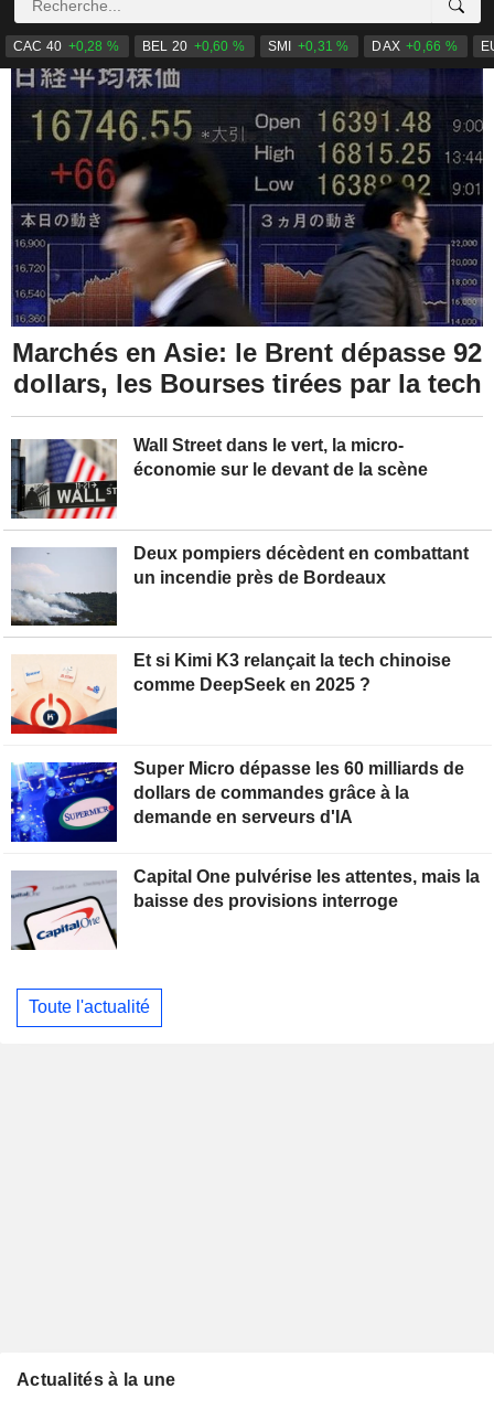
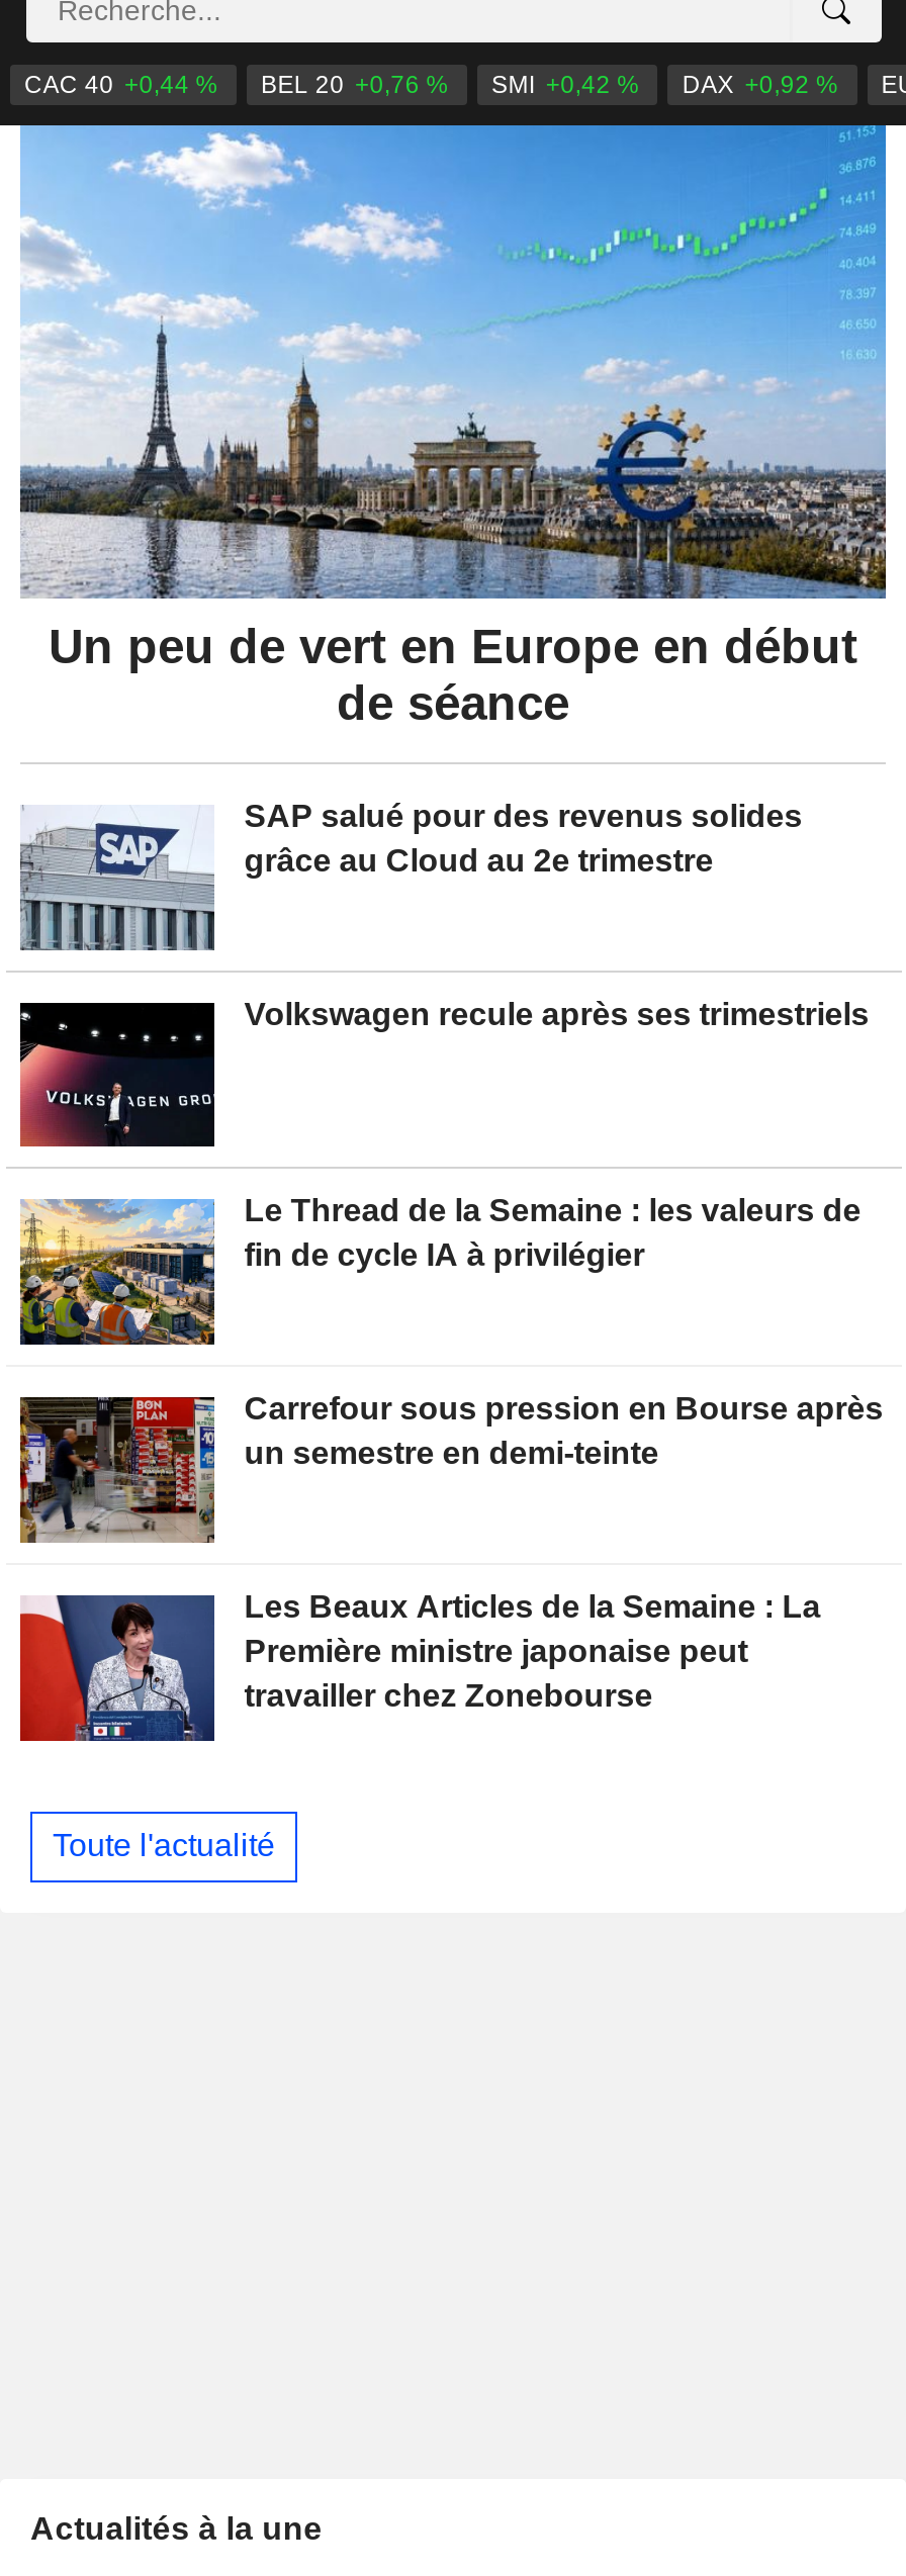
[13,39,119,54] CAC 40 +0,28 % -> [24,71,218,99] CAC 40 +0,44 %
[142,39,245,54] BEL 20 +0,60 % -> [261,71,449,99] BEL 20 +0,76 %
[268,39,349,54] SMI +0,31 % -> [491,71,640,99] SMI +0,42 %
[372,39,457,54] DAX +0,66 % -> [682,71,839,99] DAX +0,92 %
[10,68,484,398] [image] | Marchés en Asie: le Brent dépasse 92 | dollars, les Bourses tirées par la tech -> [20,123,888,729] [image] | Un peu de vert en Europe en début | de séance
[10,435,428,520] [image] | Wall Street dans le vert, la micro- | économie sur le devant de la scène -> [20,798,802,952] [image] | SAP salué pour des revenus solides | grâce au Cloud au 2e trimestre
[10,543,468,627] [image] | Deux pompiers décèdent en combattant | un incendie près de Bordeaux -> [18,996,869,1148] [image] | Volkswagen recule après ses trimestriels
[10,651,451,735] [image] | Et si Kimi K3 relançait la tech chinoise | comme DeepSeek en 2025 ? -> [18,1194,861,1347] [image] | Le Thread de la Semaine : les valeurs de | fin de cycle IA à privilégier
[10,759,464,843] [image] | Super Micro dépasse les 60 milliards de | dollars de commandes grâce à la | demande en serveurs d'IA -> [18,1392,883,1545] [image] | Carrefour sous pression en Bourse après | un semestre en demi-teinte
[10,867,479,951] [image] | Capital One pulvérise les attentes, mais la | baisse des provisions interroge -> [18,1589,821,1743] [image] | Les Beaux Articles de la Semaine : La | Première ministre japonaise peut | travailler chez Zonebourse

